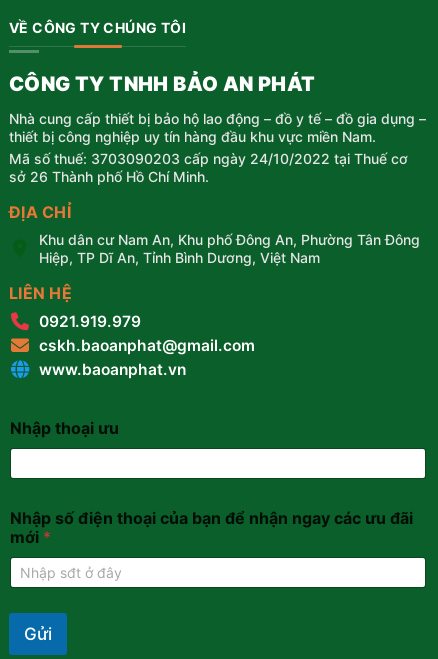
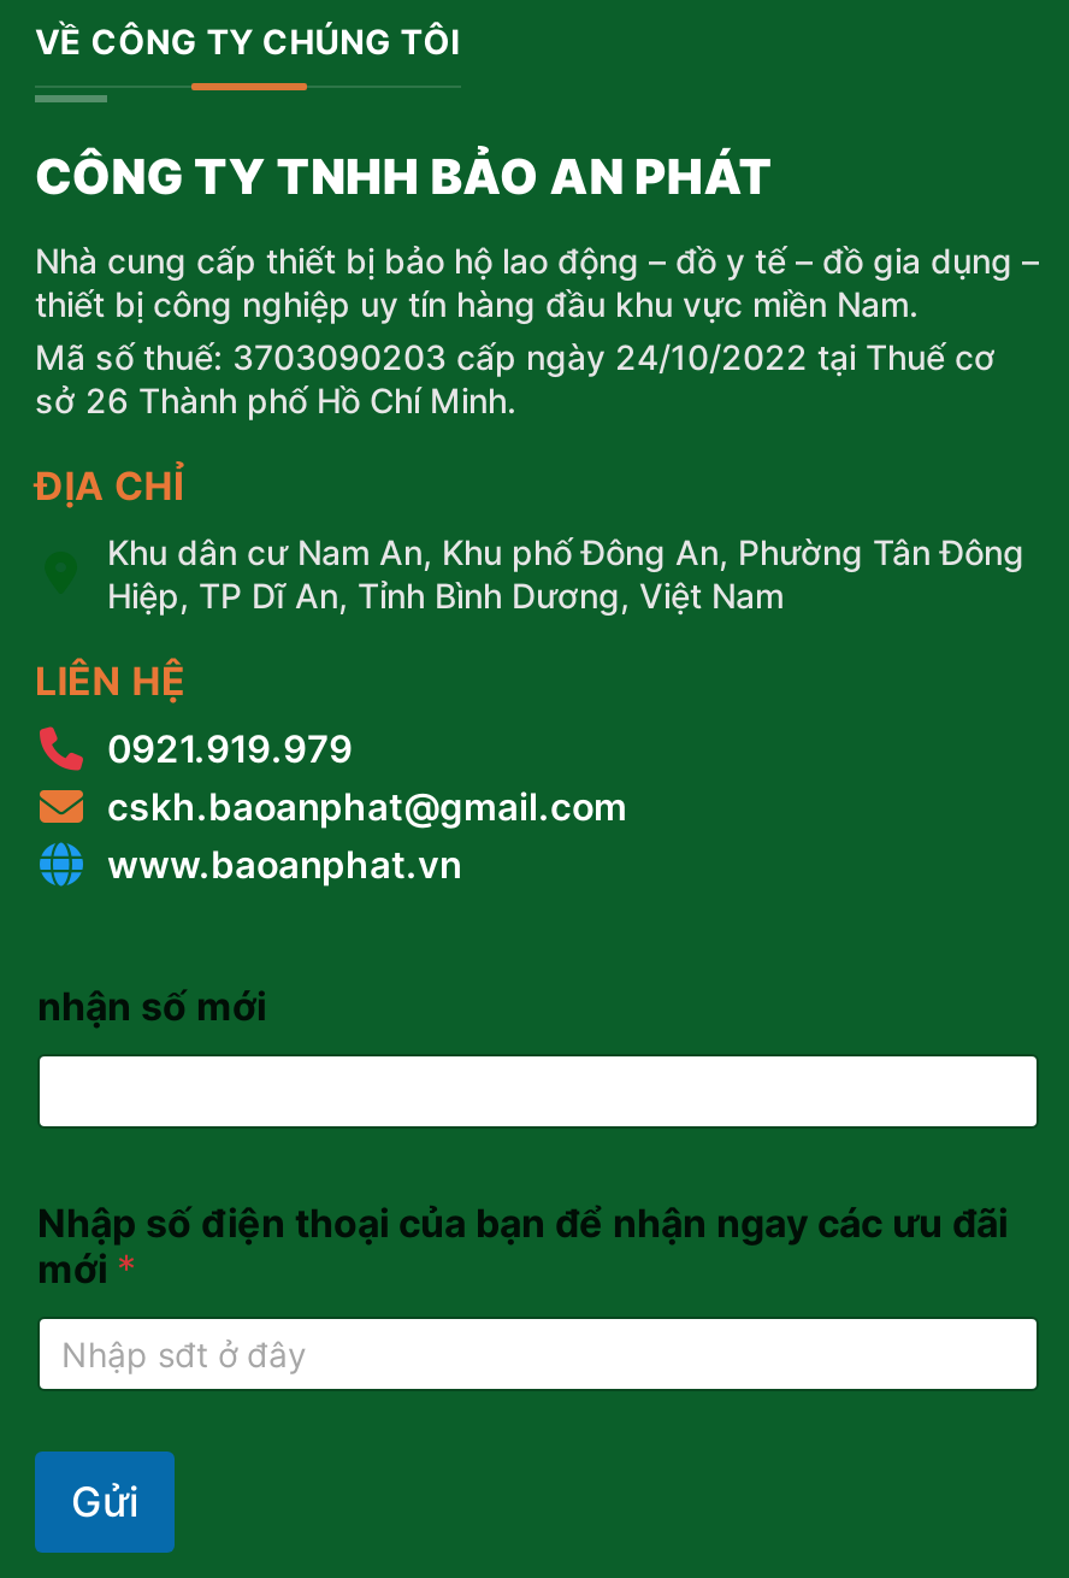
[10,418,119,438] Nhập thoại ưu -> [37,981,266,1030] nhận số mới

